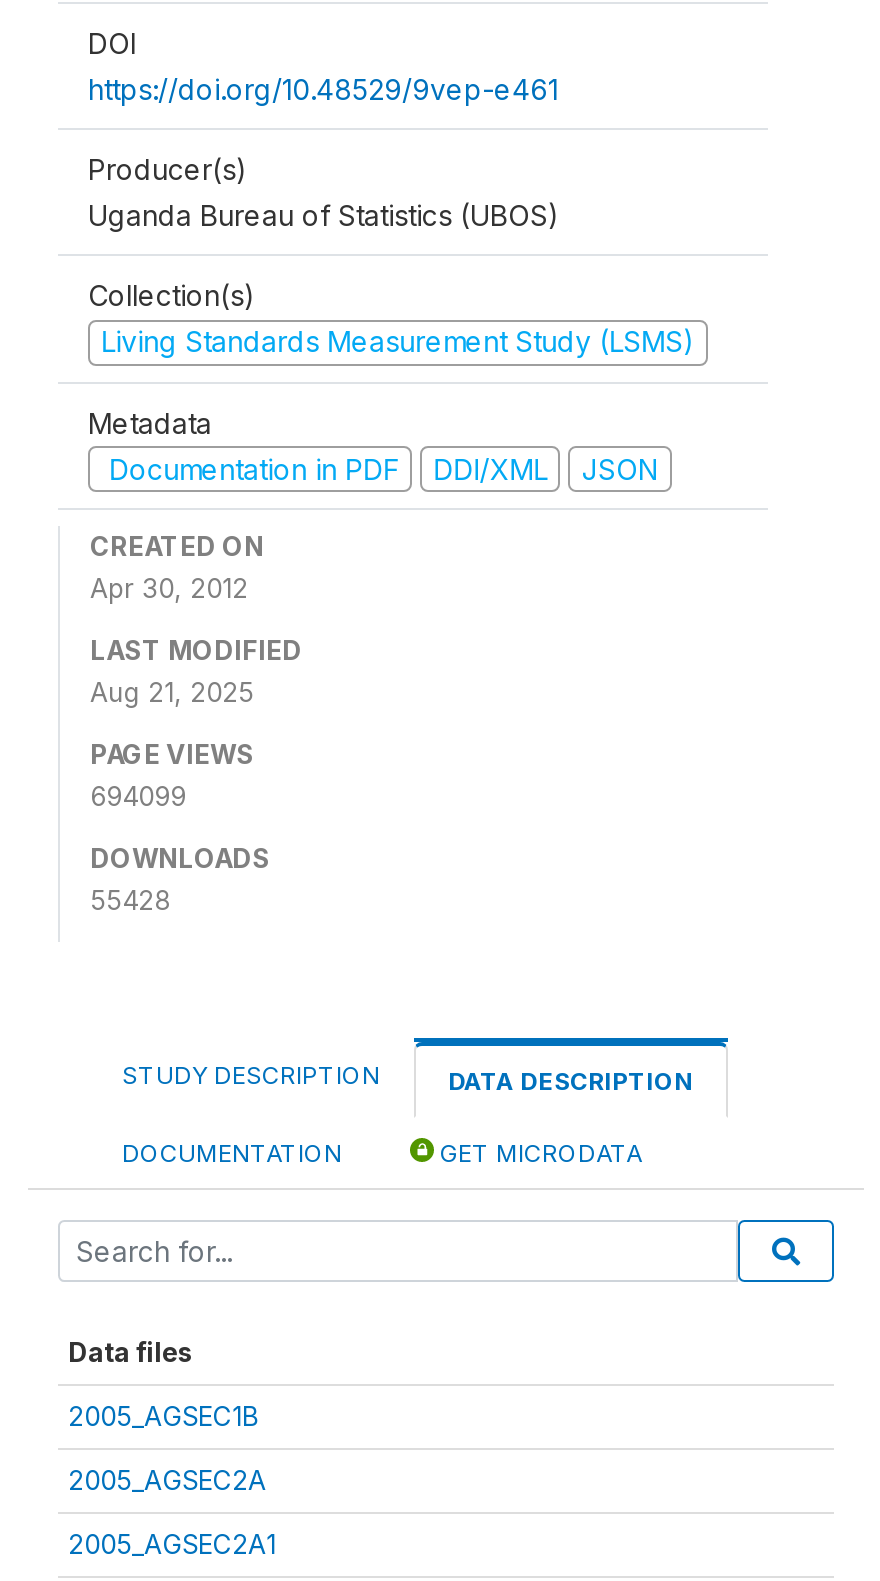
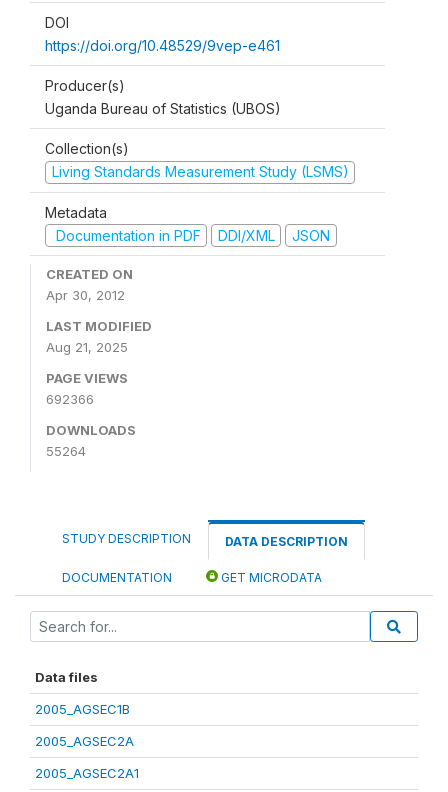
[90,780,186,812] 694099 -> [46,391,94,407] 692366
[90,884,170,916] 55428 -> [46,443,86,459] 55264

